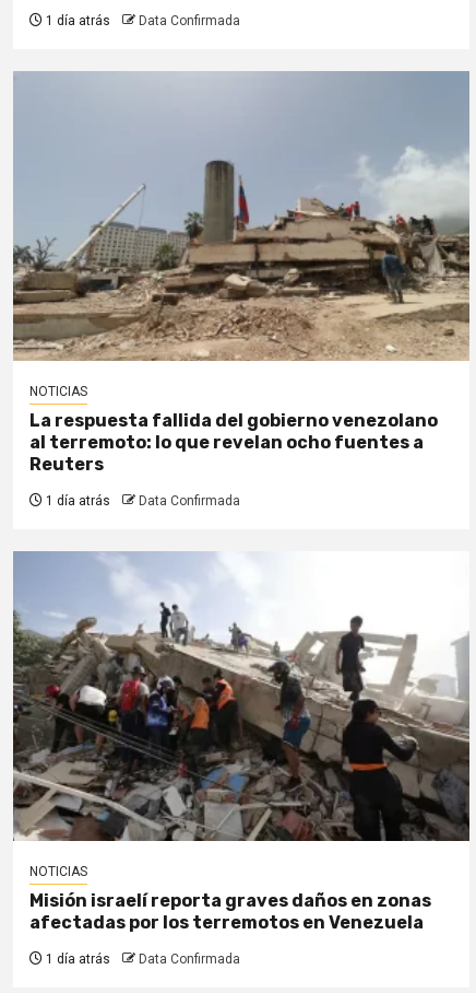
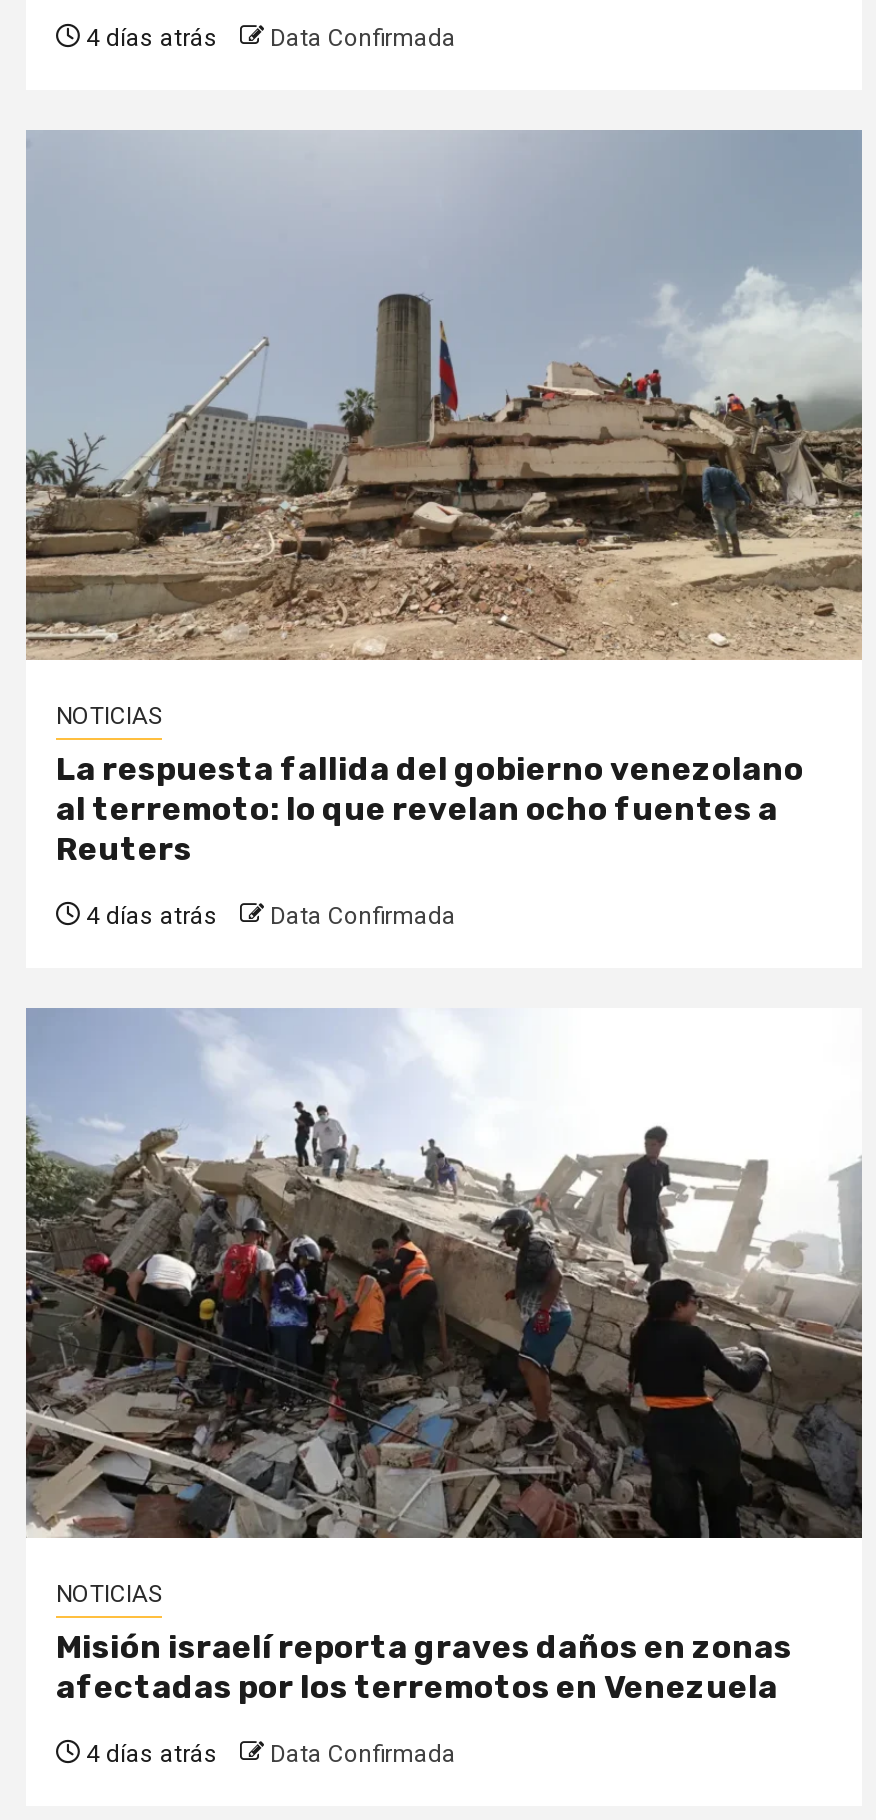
[43,13,240,28] 1 día atrás Data Confirmada -> [80,23,456,51] 4 días atrás Data Confirmada
[43,493,240,508] 1 día atrás Data Confirmada -> [80,901,456,929] 4 días atrás Data Confirmada
[43,951,240,966] 1 día atrás Data Confirmada -> [80,1739,456,1767] 4 días atrás Data Confirmada

